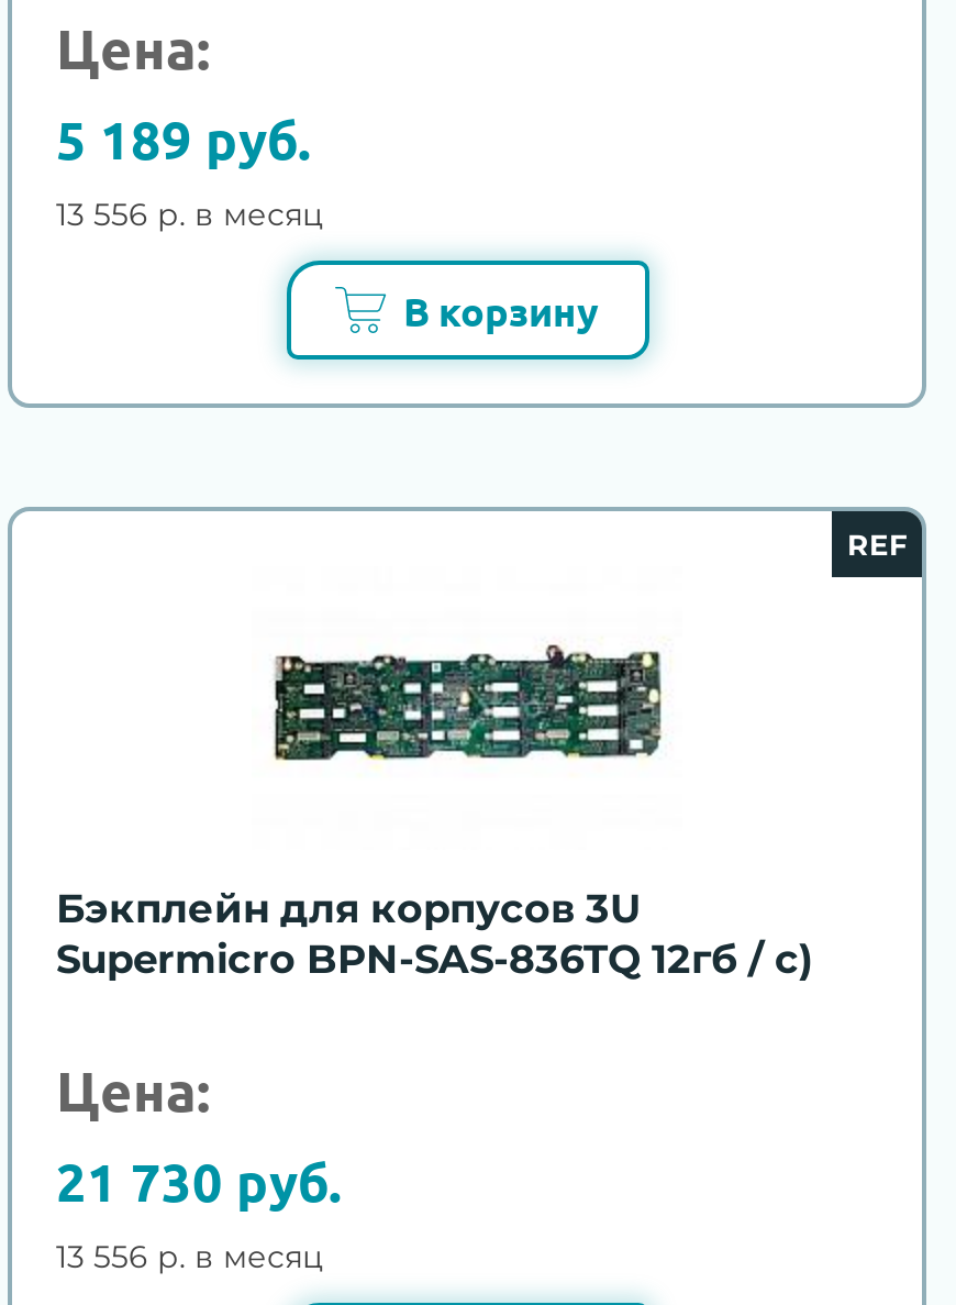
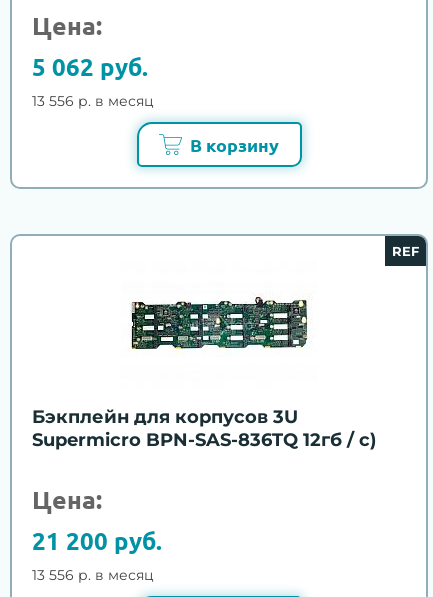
[56,105,311,173] 5 189 руб. -> [32,51,148,82] 5 062 руб.
[56,1146,342,1214] 21 730 руб. -> [32,525,162,556] 21 200 руб.

